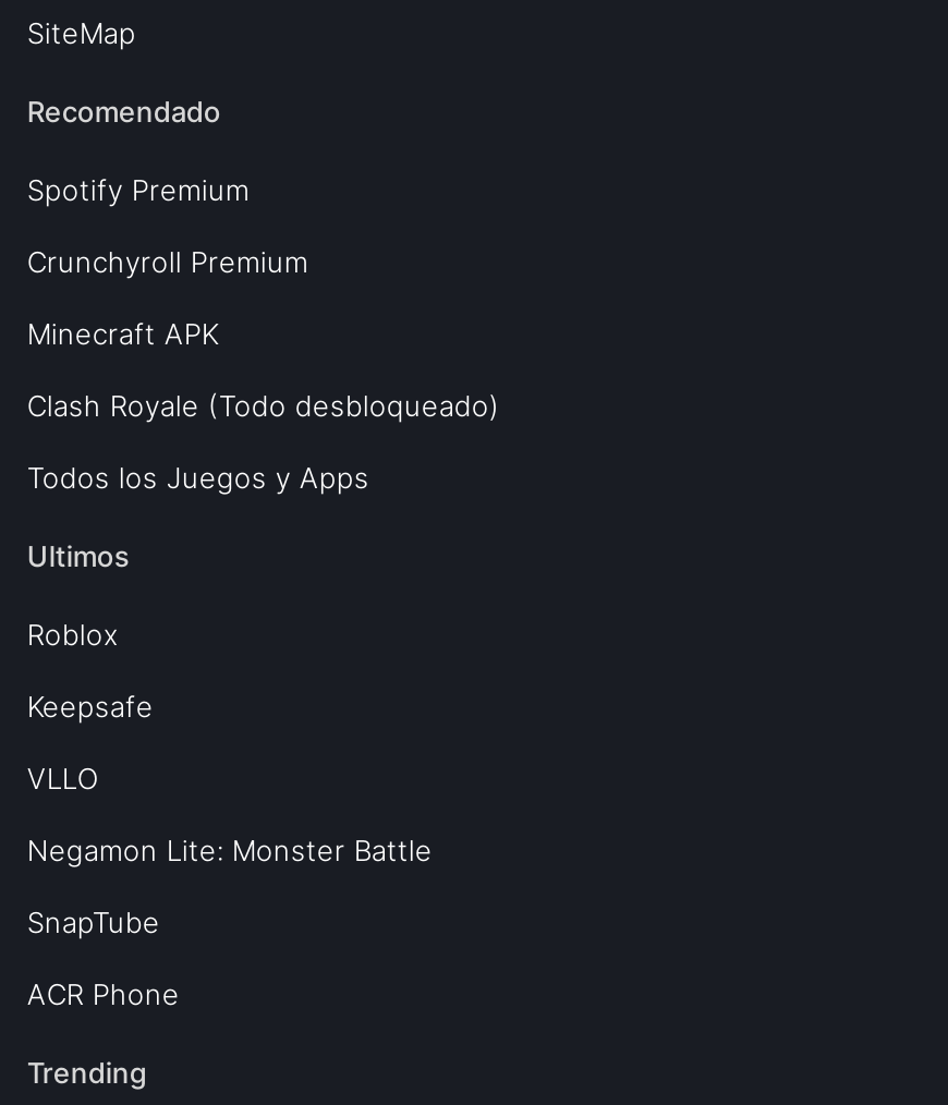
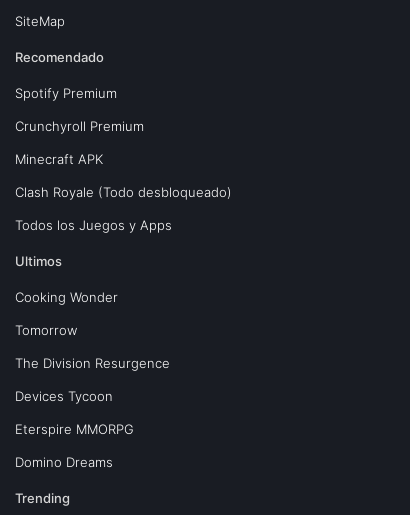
[27,616,119,651] Roblox -> [15,288,118,304] Cooking Wonder
[27,688,153,722] Keepsafe -> [15,321,77,337] Tomorrow
[27,760,99,794] VLLO -> [15,354,170,370] The Division Resurgence
[27,831,432,866] Negamon Lite: Monster Battle -> [15,387,113,403] Devices Tycoon
[27,903,160,938] SnapTube -> [15,420,134,436] Eterspire MMORPG
[27,975,180,1010] ACR Phone -> [15,453,113,469] Domino Dreams

